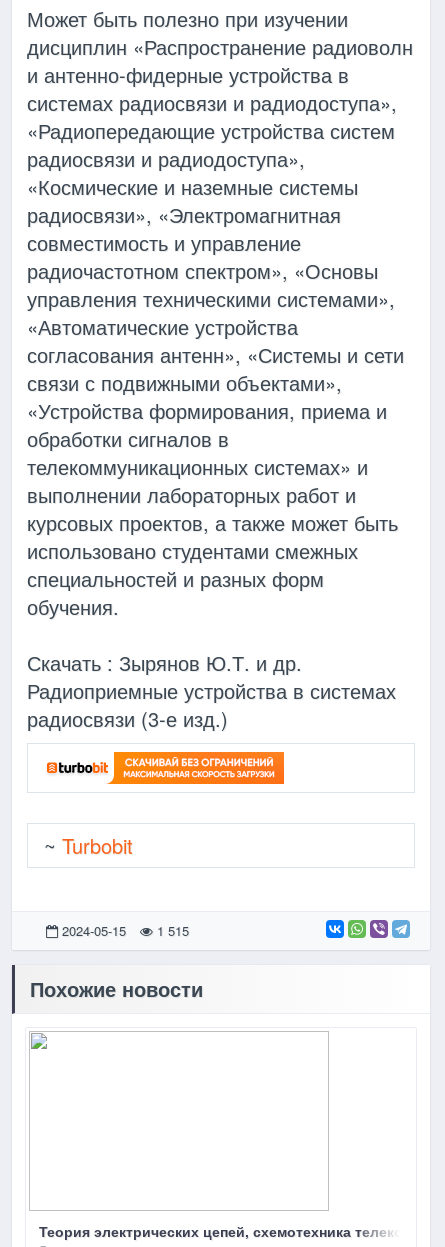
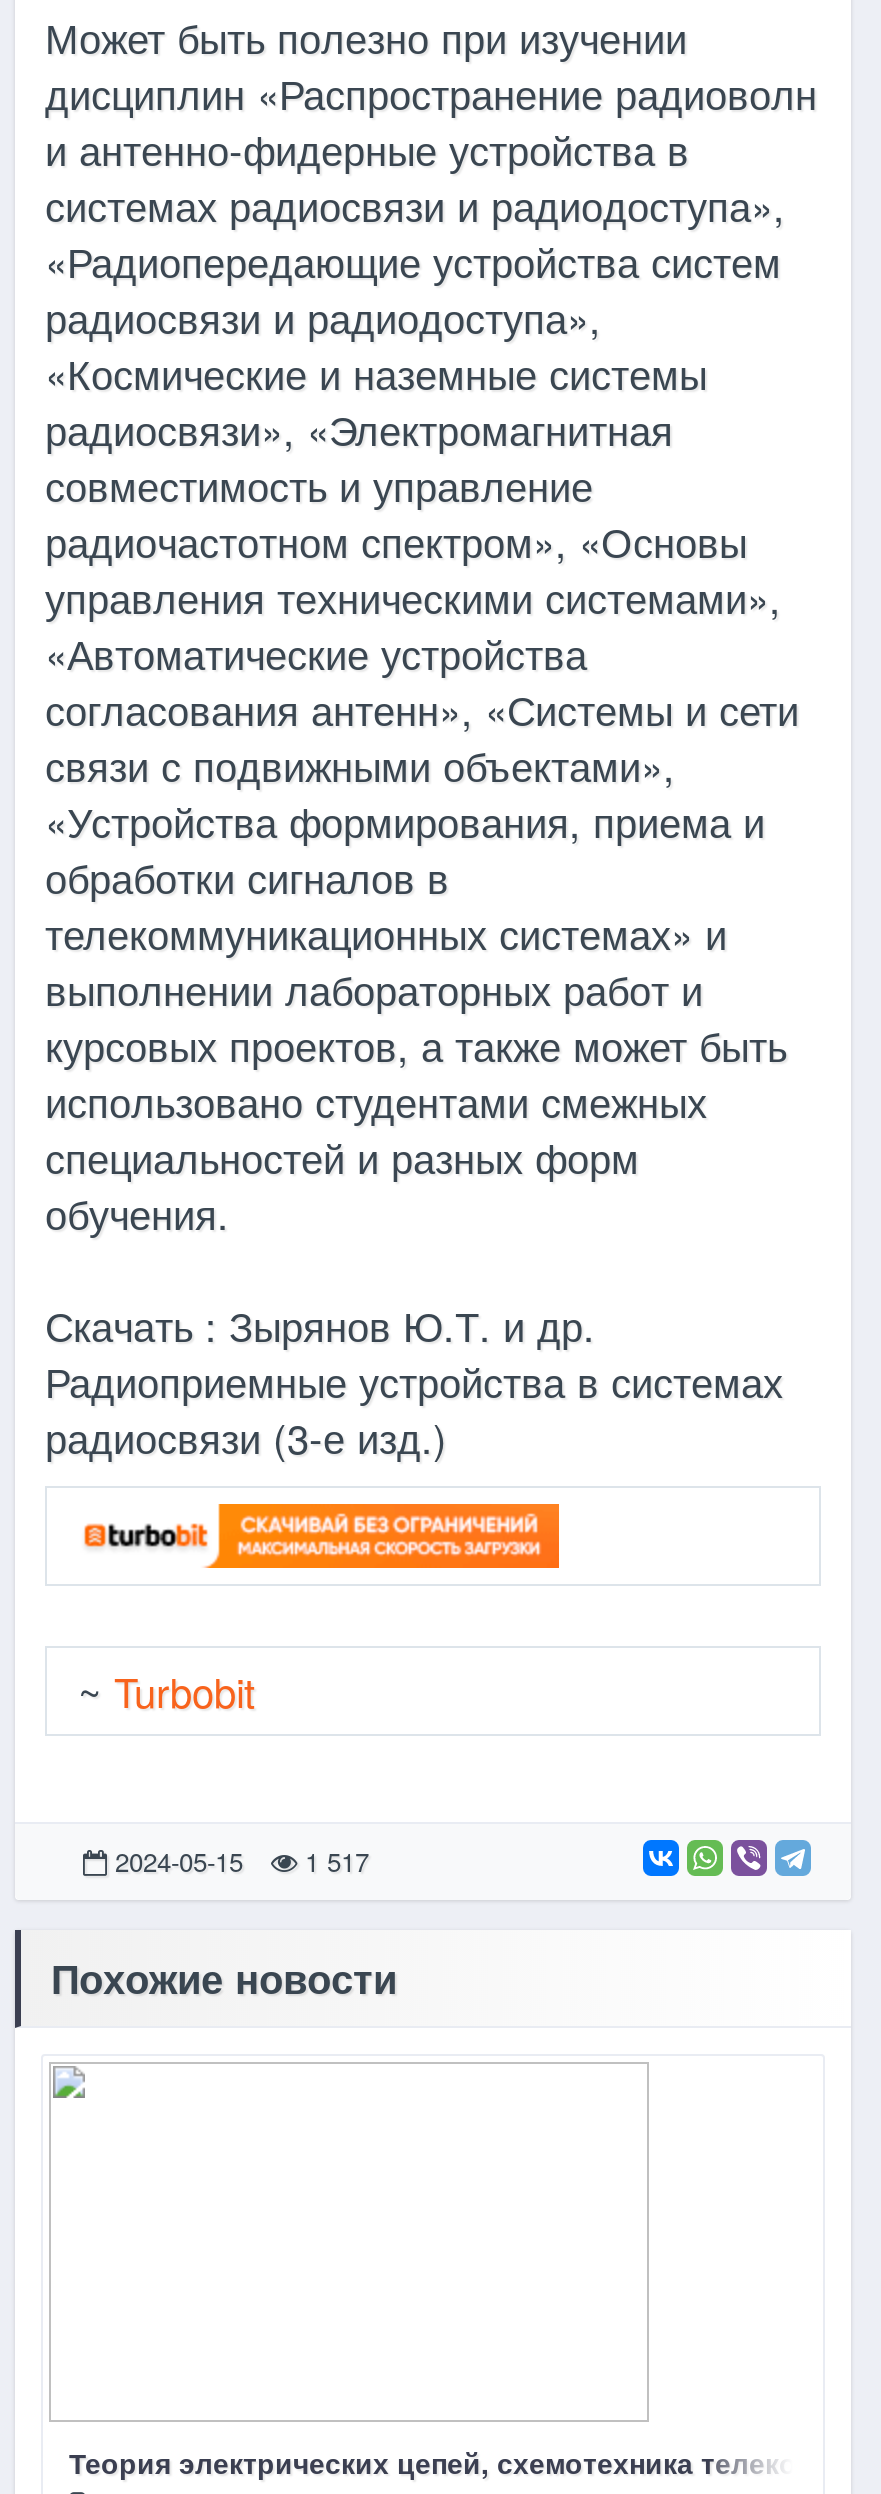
[62,921,189,940] 2024-05-15 1 515 -> [115,1843,369,1881] 2024-05-15 1 517

